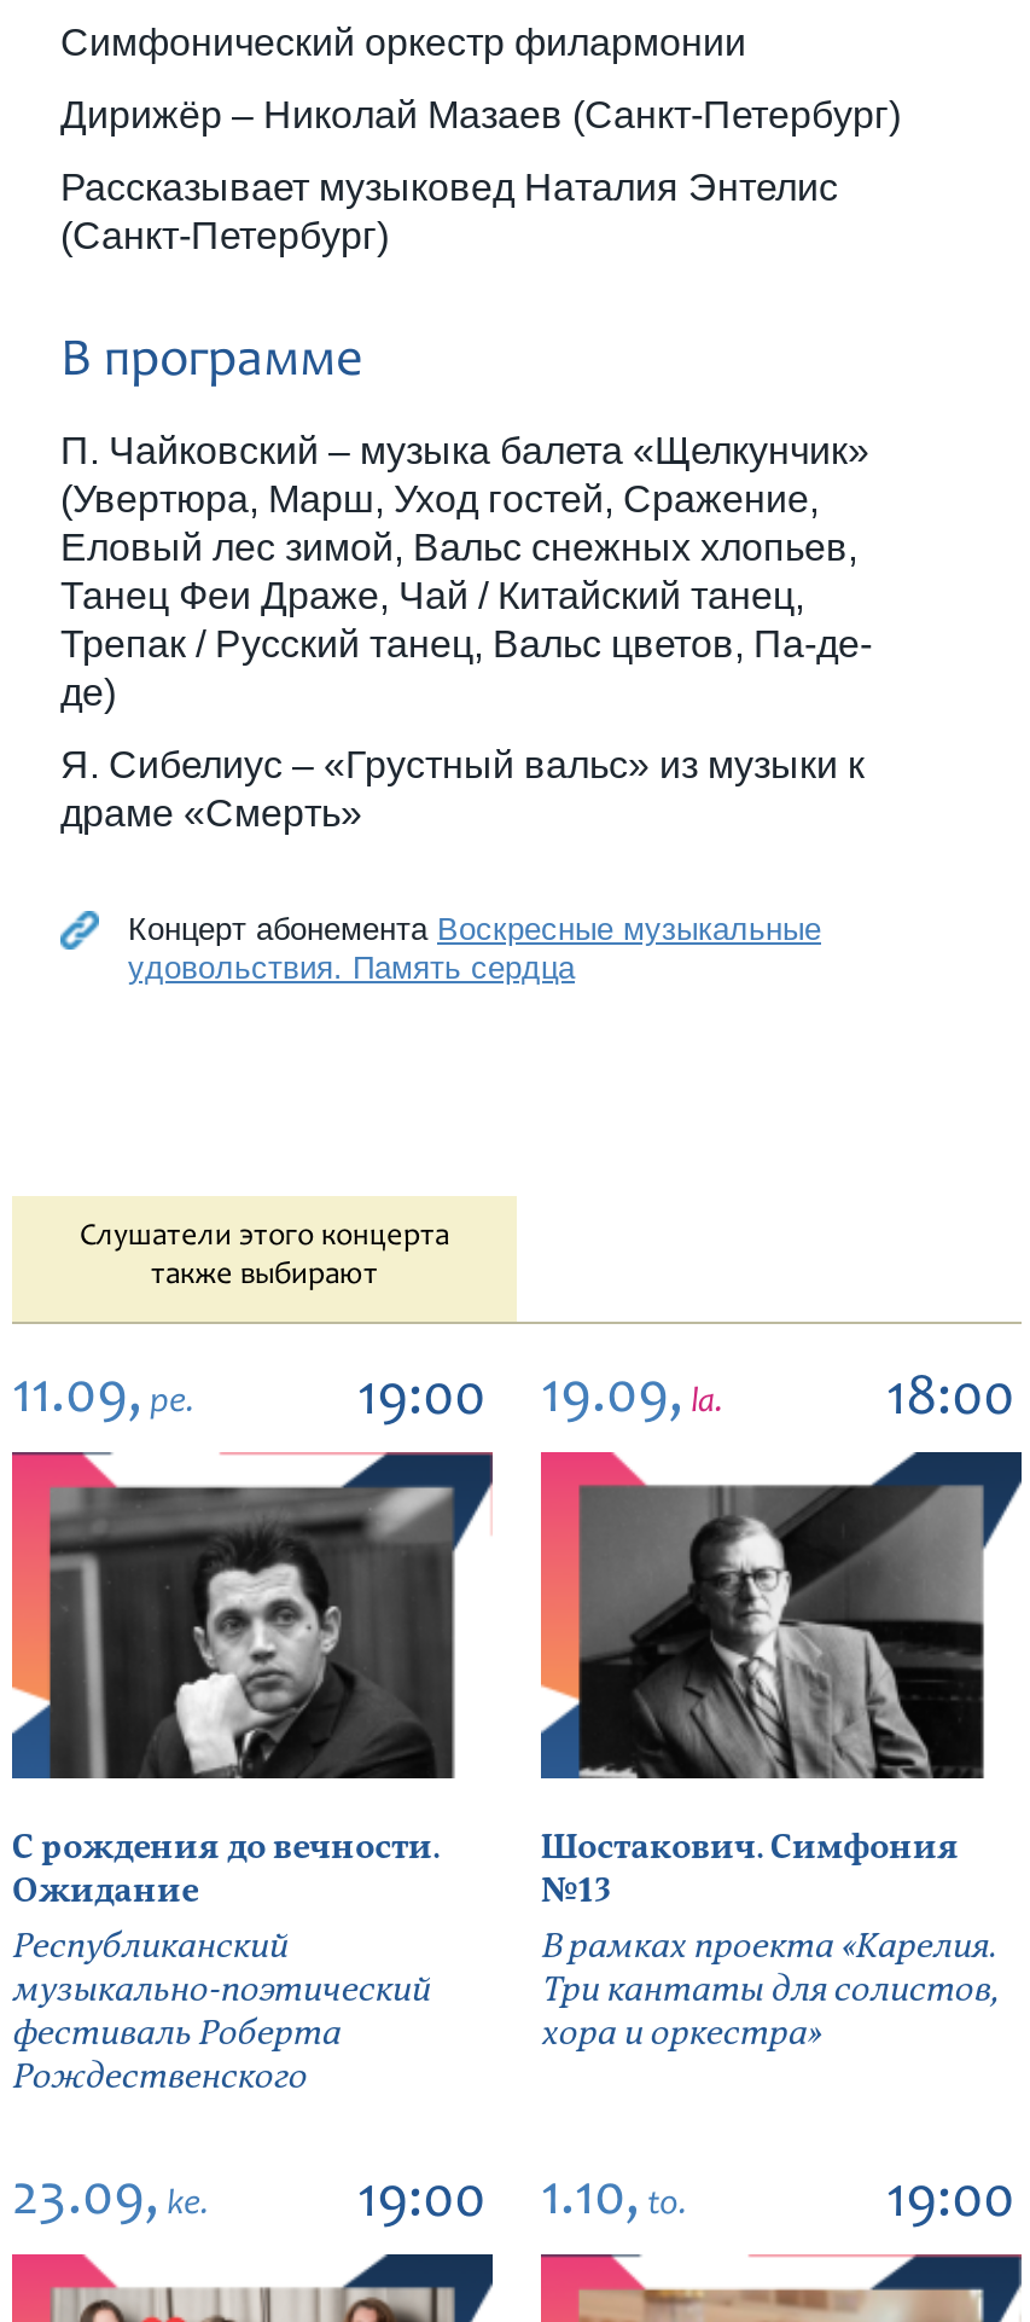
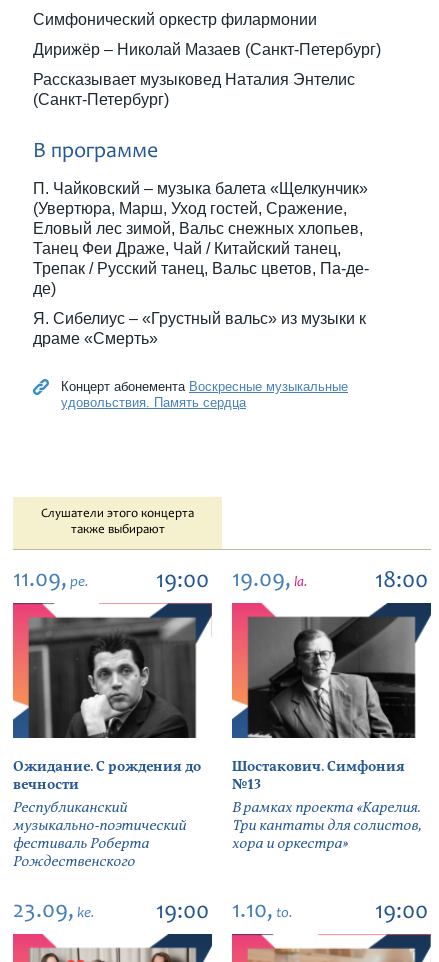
[12,1824,440,1914] С рождения до вечности. | Ожидание -> [13,757,201,794] Ожидание. С рождения до | вечности

